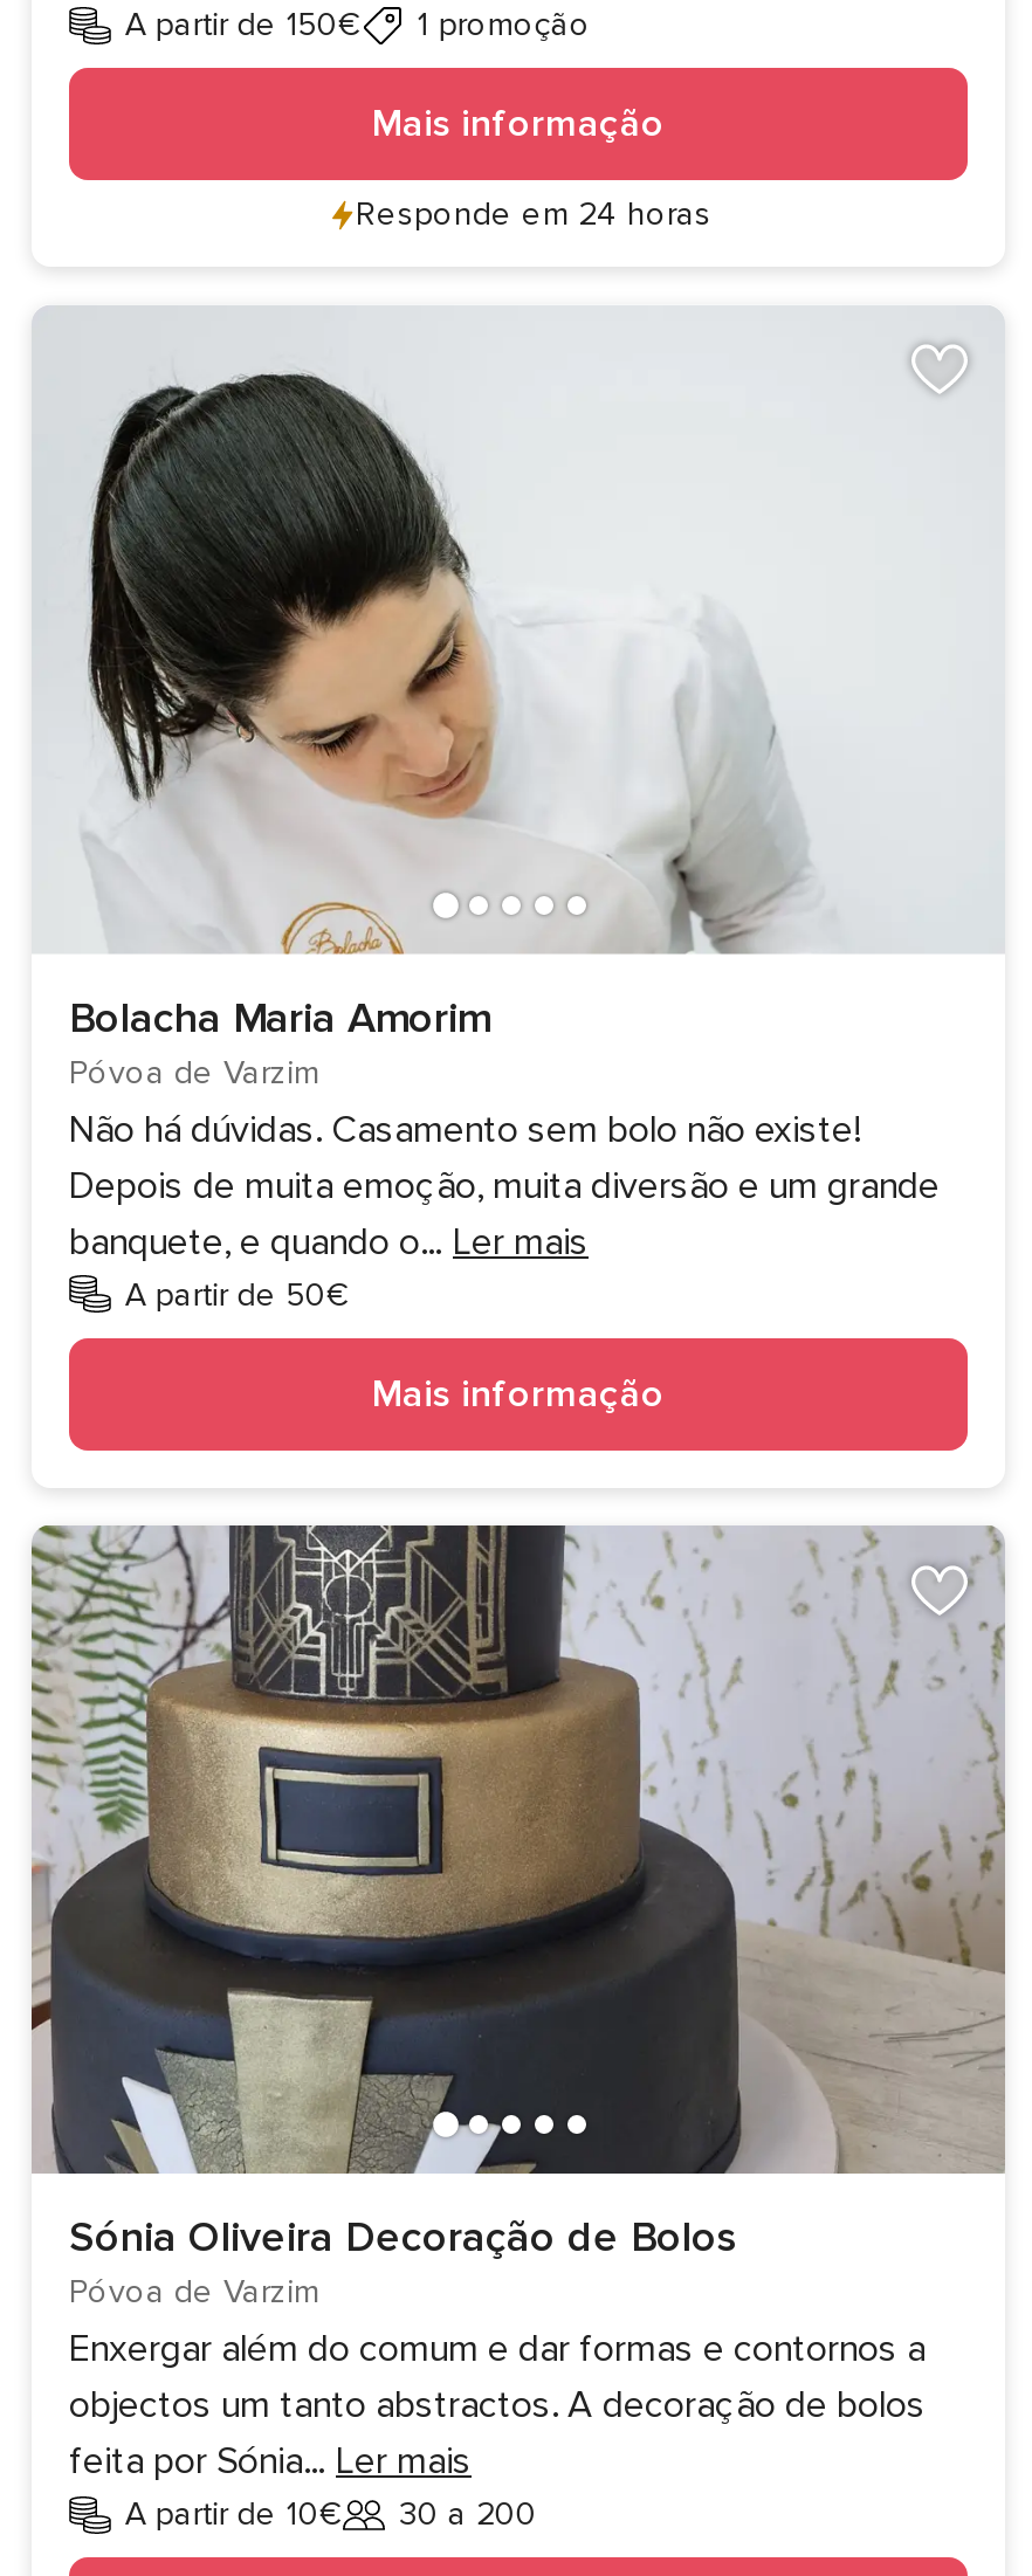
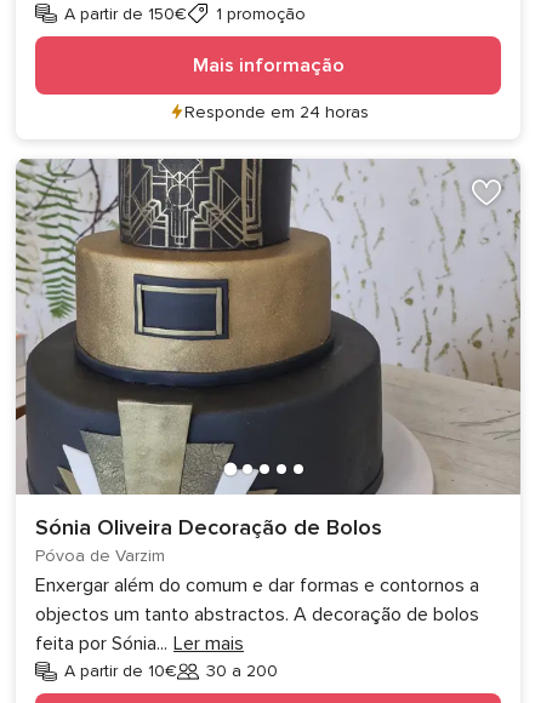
[34,306,1003,1418] [image] | Bolacha Maria Amorim | Póvoa de Varzim | Não há dúvidas. Casamento sem bolo não existe! | Depois de muita emoção, muita diversão e um grande | banquete, e quando o... Ler mais | A partir de 50€ | Mais informação -> none

